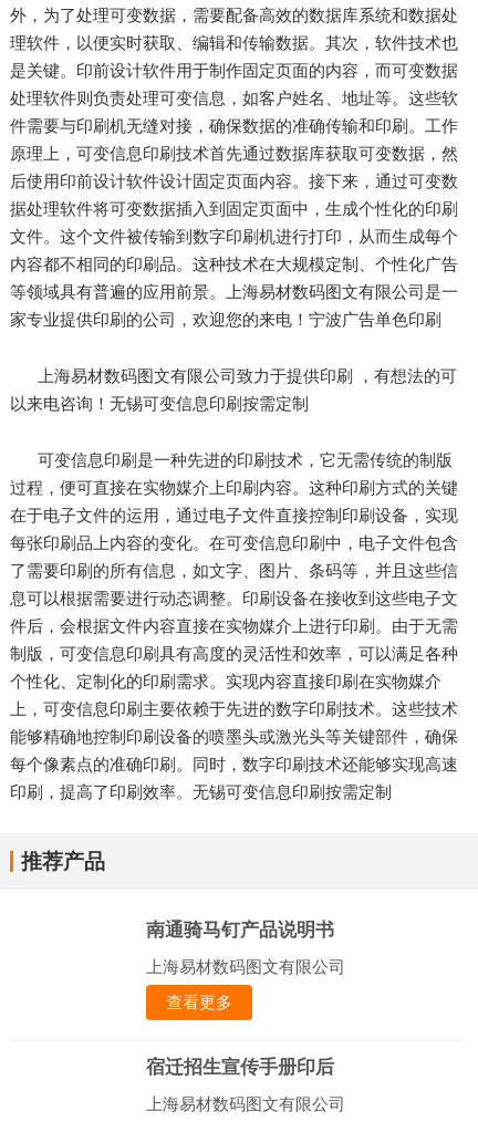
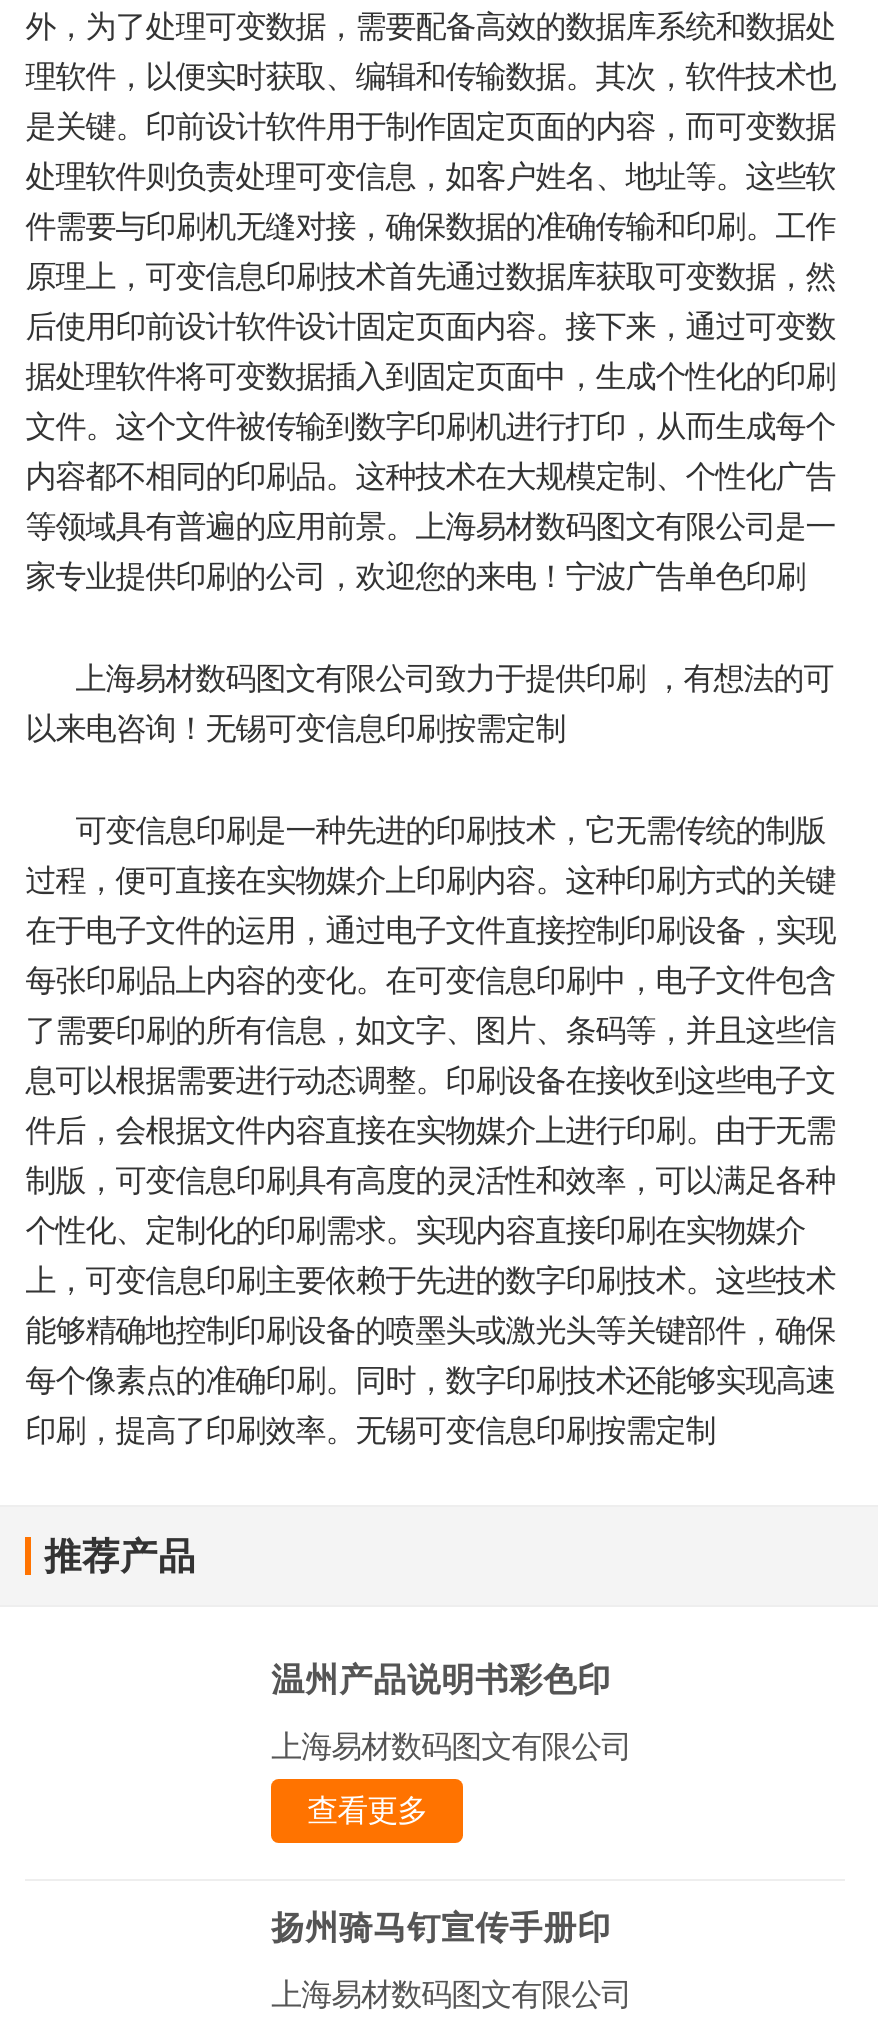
[146,920,334,941] 南通骑马钉产品说明书 -> [271,1661,611,1699] 温州产品说明书彩色印
[146,1057,334,1078] 宿迁招生宣传手册印后 -> [271,1909,611,1947] 扬州骑马钉宣传手册印

